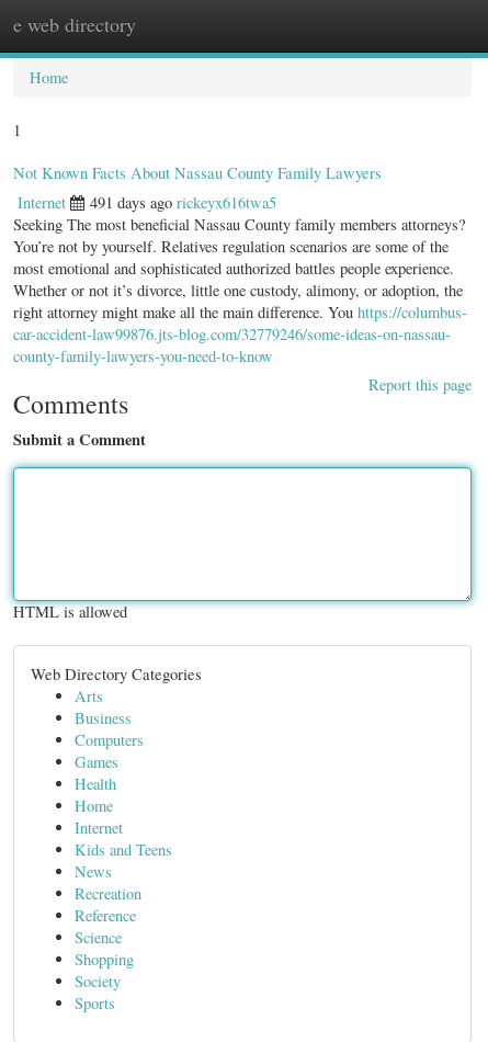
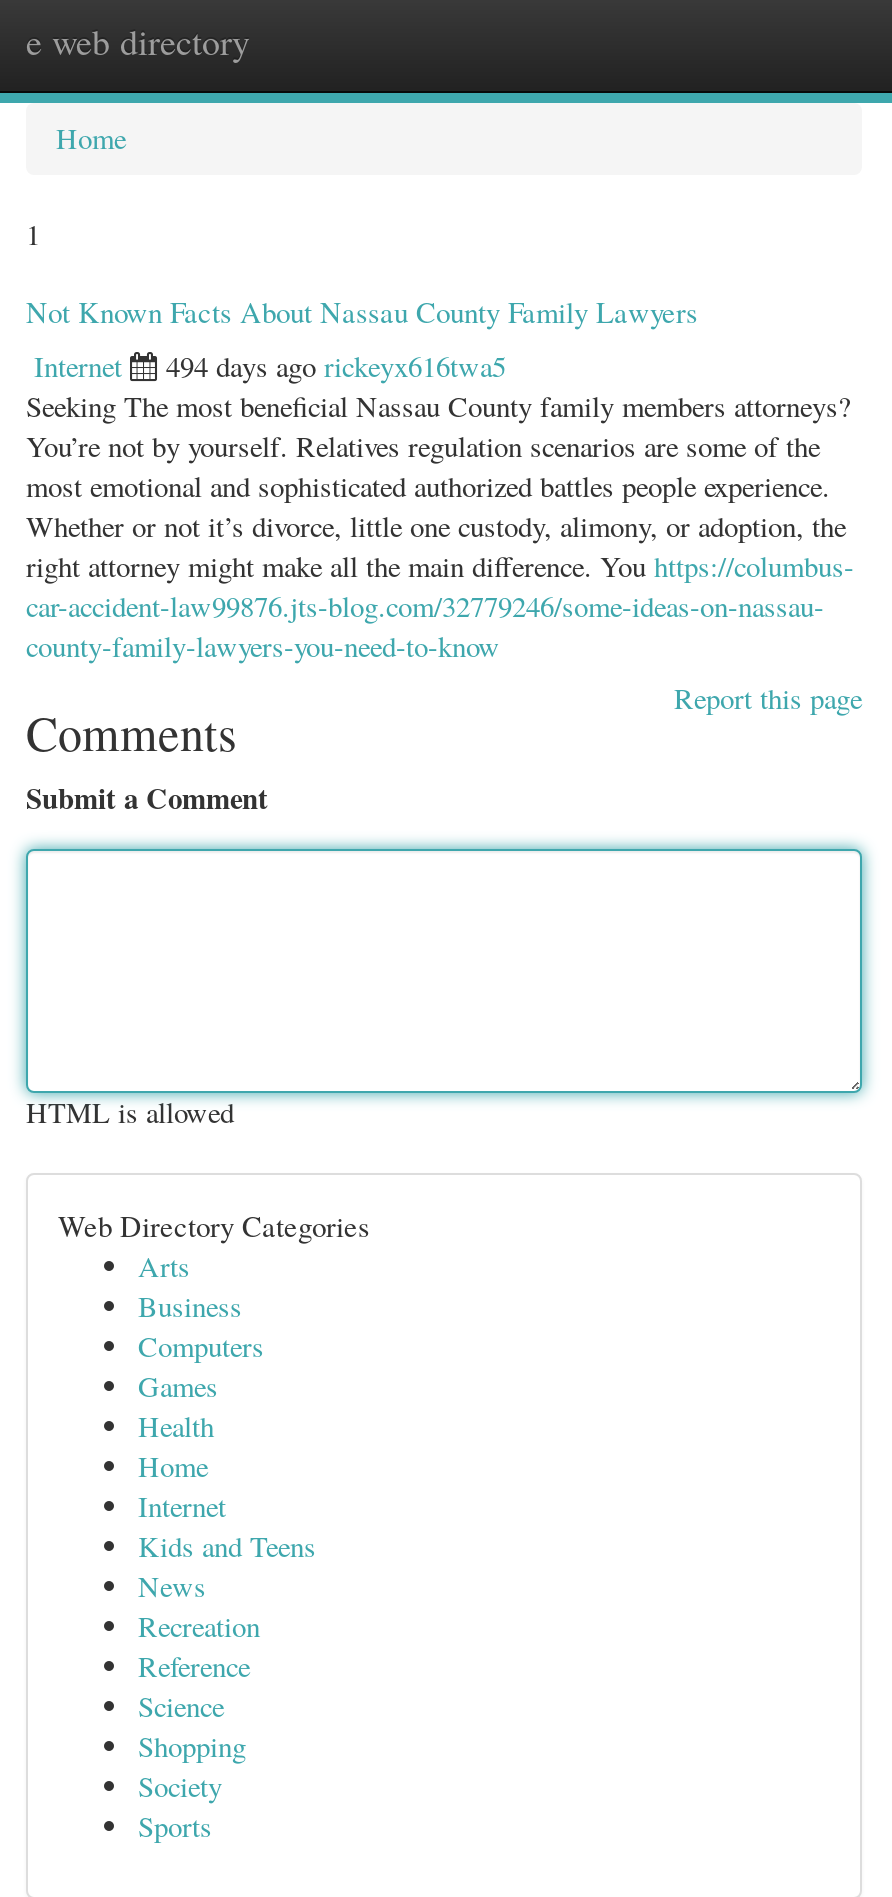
[90,192,276,213] 491 days ago rickeyx616twa5 -> [166,347,506,385] 494 days ago rickeyx616twa5

